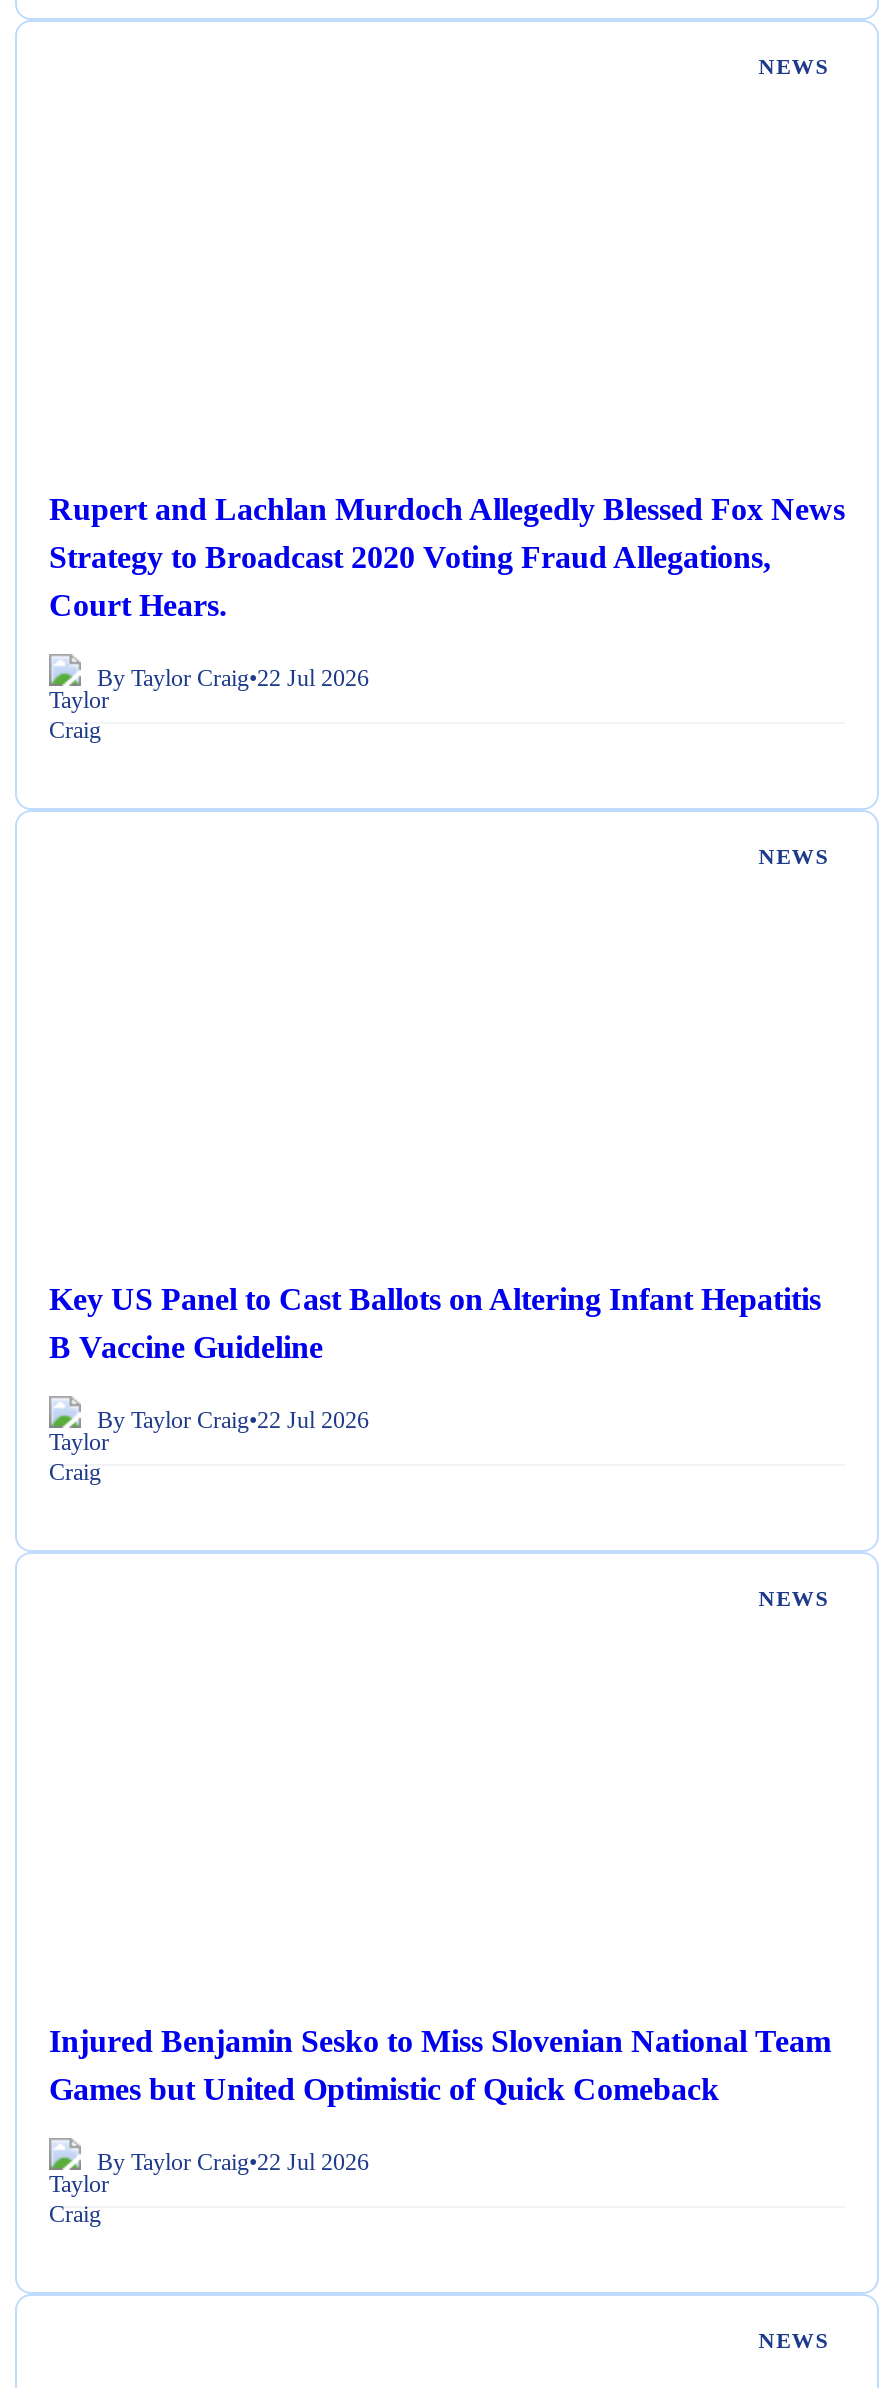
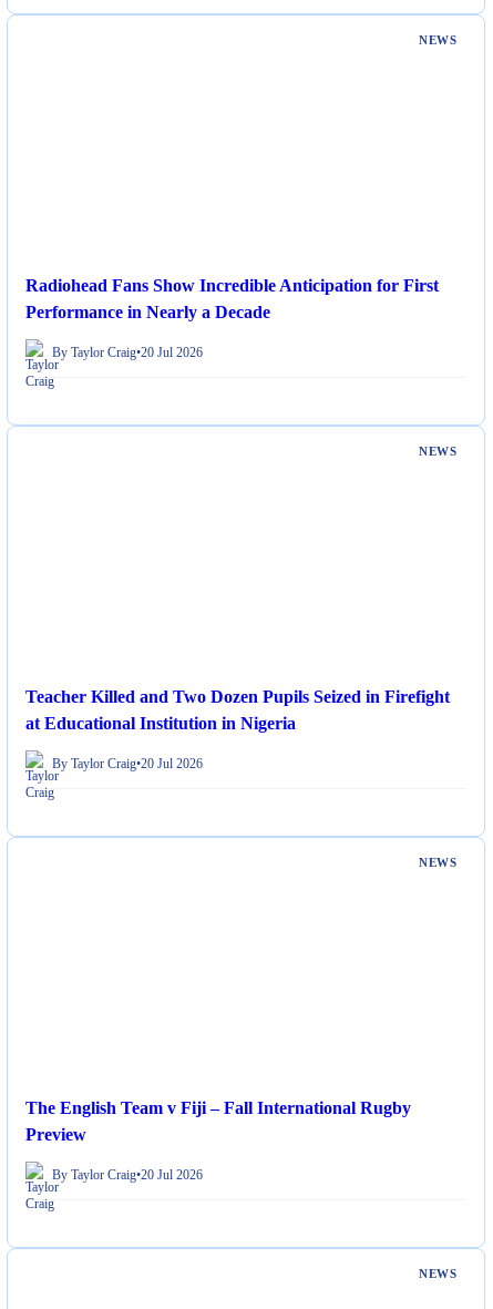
[49,492,845,622] Rupert and Lachlan Murdoch Allegedly Blessed Fox News | Strategy to Broadcast 2020 Voting Fraud Allegations, | Court Hears. -> [25,276,439,322] Radiohead Fans Show Incredible Anticipation for First | Performance in Nearly a Decade
[97,663,369,691] By Taylor Craig•22 Jul 2026 -> [52,344,203,360] By Taylor Craig•20 Jul 2026
[49,1282,821,1364] Key US Panel to Cast Ballots on Altering Infant Hepatitis | B Vaccine Guideline -> [25,687,450,733] Teacher Killed and Two Dozen Pupils Seized in Firefight | at Educational Institution in Nigeria
[97,1405,369,1433] By Taylor Craig•22 Jul 2026 -> [52,755,203,771] By Taylor Craig•20 Jul 2026
[49,2024,831,2106] Injured Benjamin Sesko to Miss Slovenian National Team | Games but United Optimistic of Quick Comeback -> [25,1099,411,1144] The English Team v Fiji – Fall International Rugby | Preview
[97,2147,369,2175] By Taylor Craig•22 Jul 2026 -> [52,1167,203,1182] By Taylor Craig•20 Jul 2026

